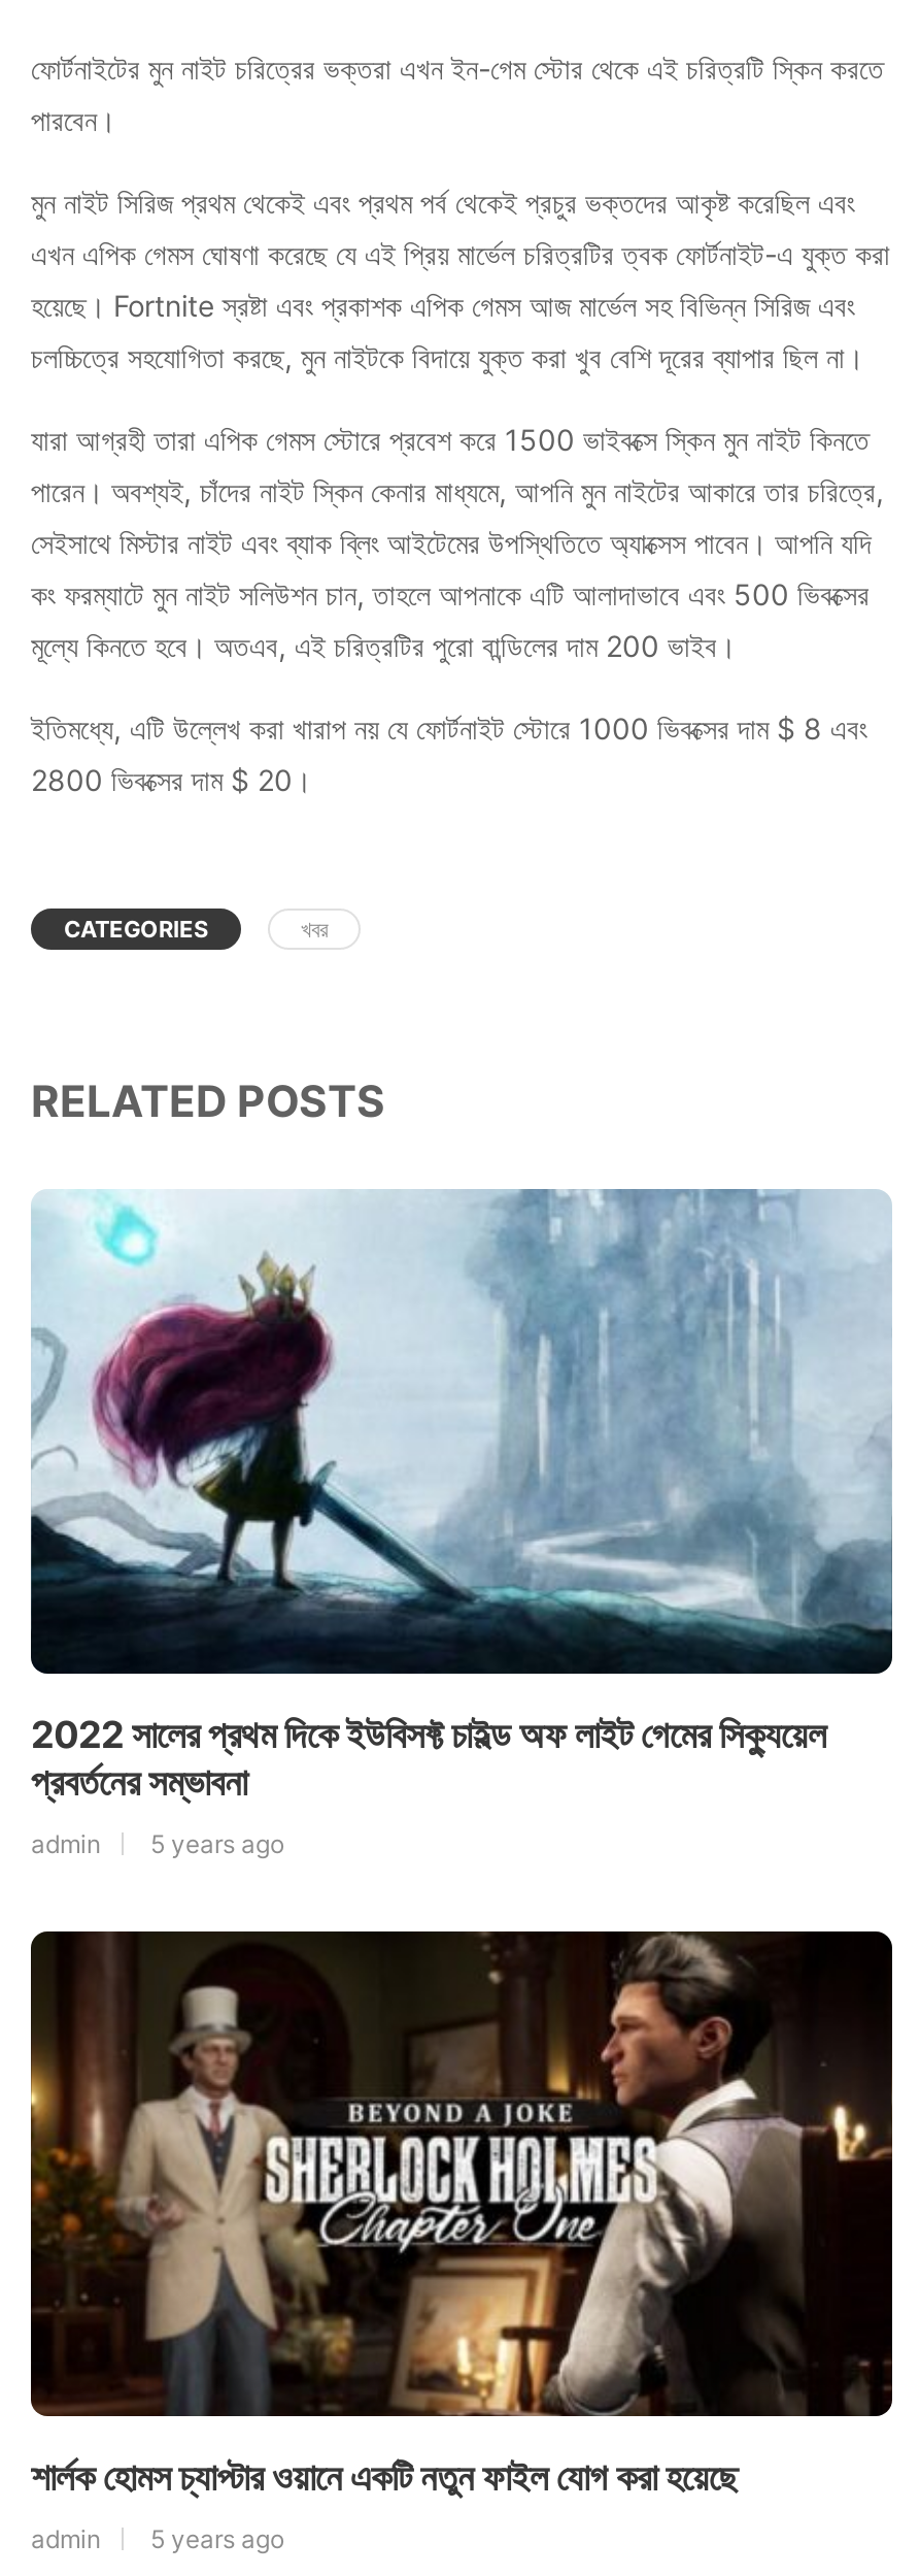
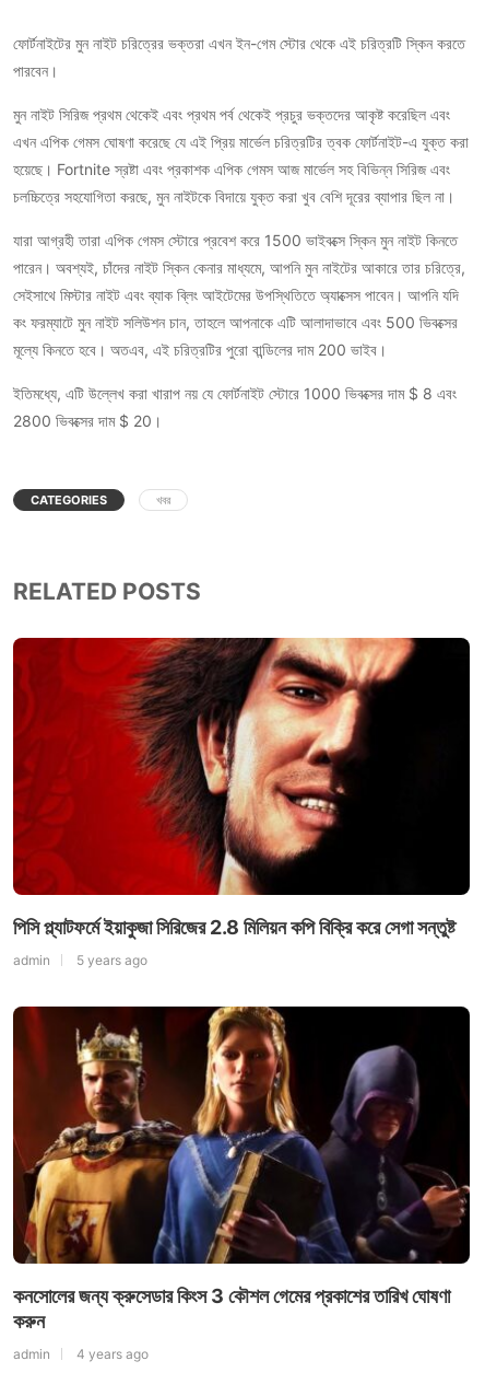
[29,1187,894,1804] [image] | 2022 সালের প্রথম দিকে ইউবিসফ্ট চাইল্ড অফ লাইট গেমের সিক্যুয়েল | প্রবর্তনের সম্ভাবনা -> [12,637,471,939] [image] | পিসি প্ল্যাটফর্মে ইয়াকুজা সিরিজের 2.8 মিলিয়ন কপি বিক্রি করে সেগা সন্তুষ্ট
moved [31,1828,284,1859] -> [13,952,147,968]: admin | 5 years ago
[29,1929,892,2499] [image] | শার্লক হোমস চ্যাপ্টার ওয়ানে একটি নতুন ফাইল যোগ করা হয়েছে -> [13,1005,471,1333] [image] | কনসোলের জন্য ক্রুসেডার কিংস 3 কৌশল গেমের প্রকাশের তারিখ ঘোষণা | করুন
[31,2524,284,2555] admin 5 years ago -> [13,1346,149,1362] admin 4 years ago

